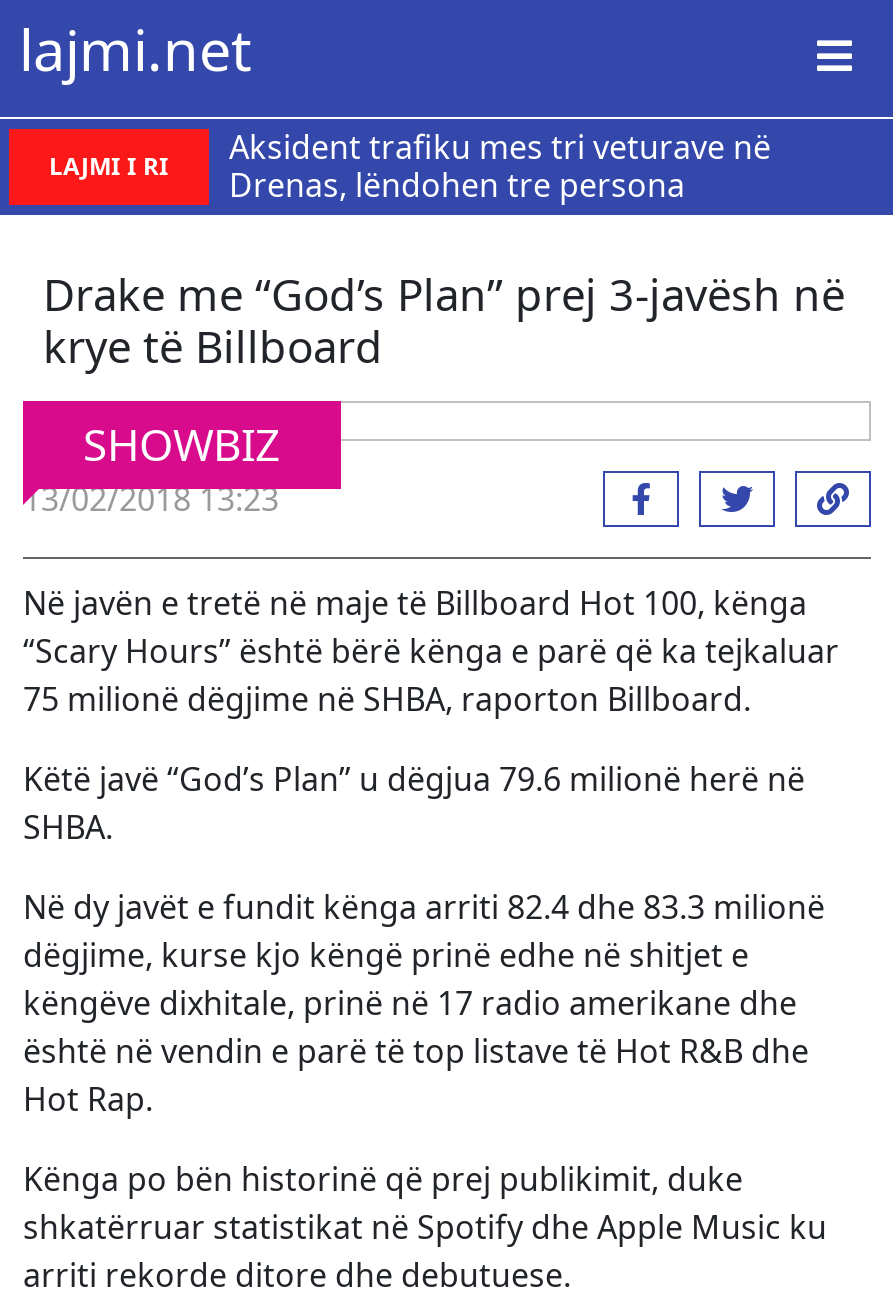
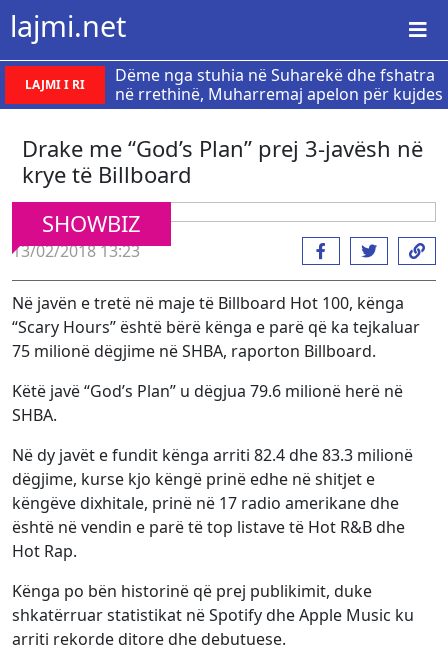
[229,125,771,207] Aksident trafiku mes tri veturave në | Drenas, lëndohen tre persona -> [115,64,443,105] Dëme nga stuhia në Suharekë dhe fshatra | në rrethinë, Muharremaj apelon për kujdes

